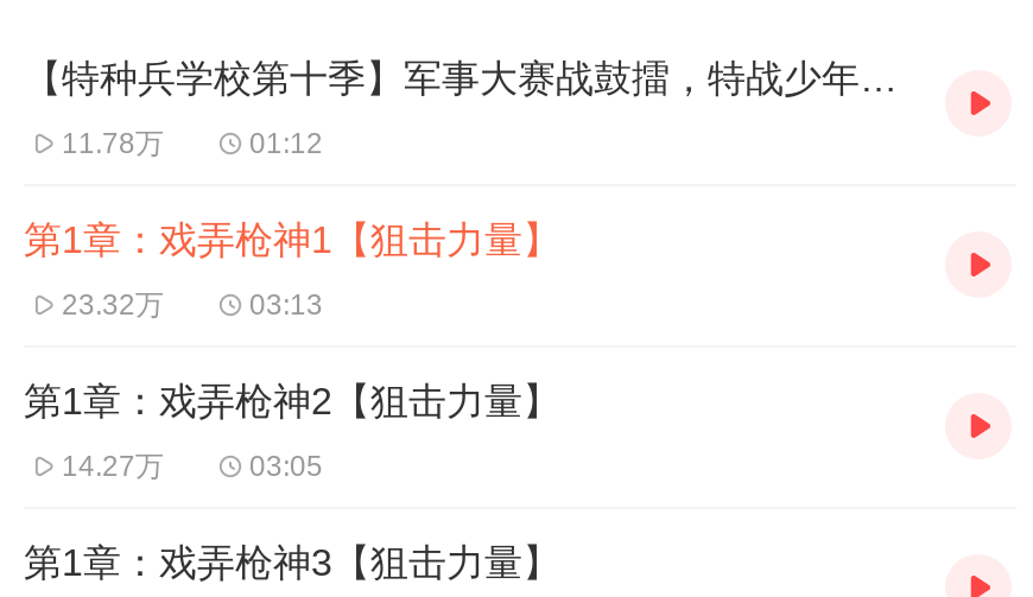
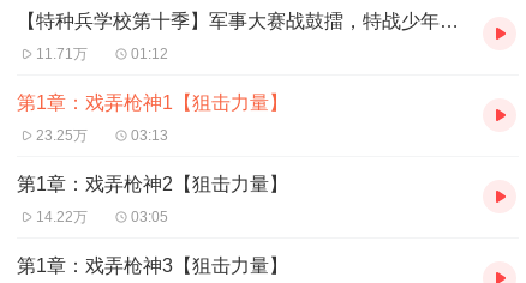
[62,127,164,160] 11.78万 -> [36,45,88,62] 11.71万
[62,288,164,321] 23.32万 -> [36,127,88,144] 23.25万
[62,449,164,483] 14.27万 -> [36,208,88,225] 14.22万

